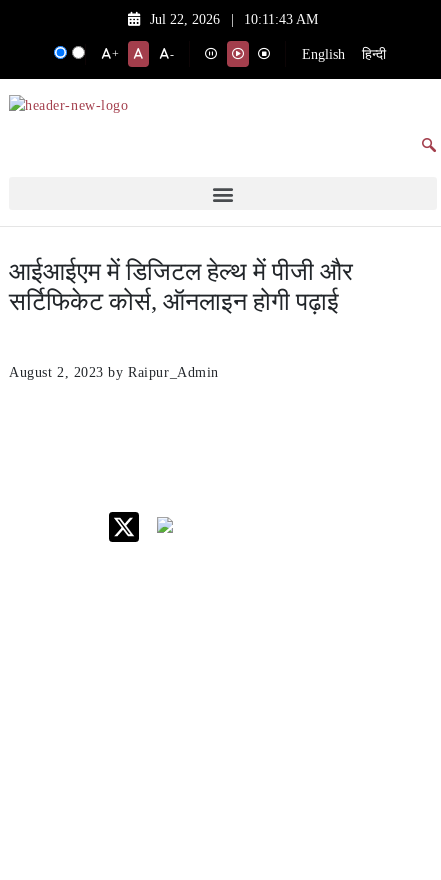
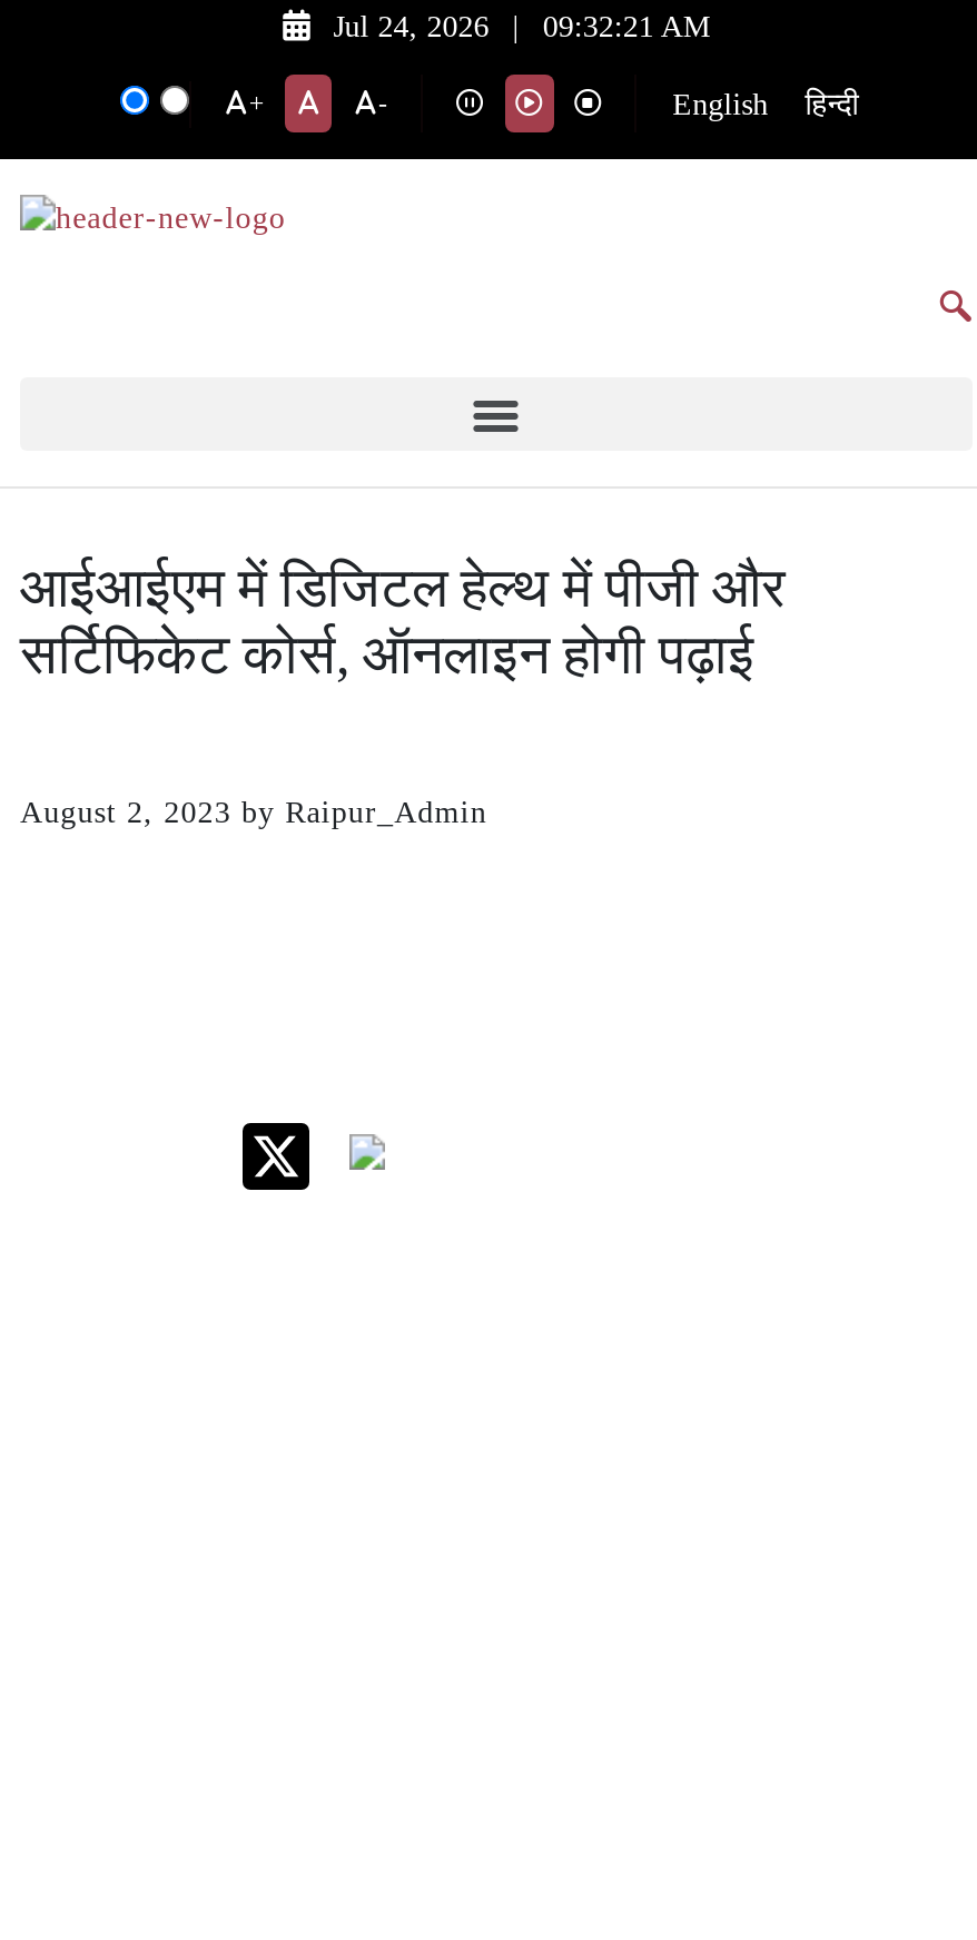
[150,12,220,27] Jul 22, 2026 -> [333,10,489,43] Jul 24, 2026
[244,12,318,27] 10:11:43 AM -> [543,10,710,43] 09:32:21 AM

